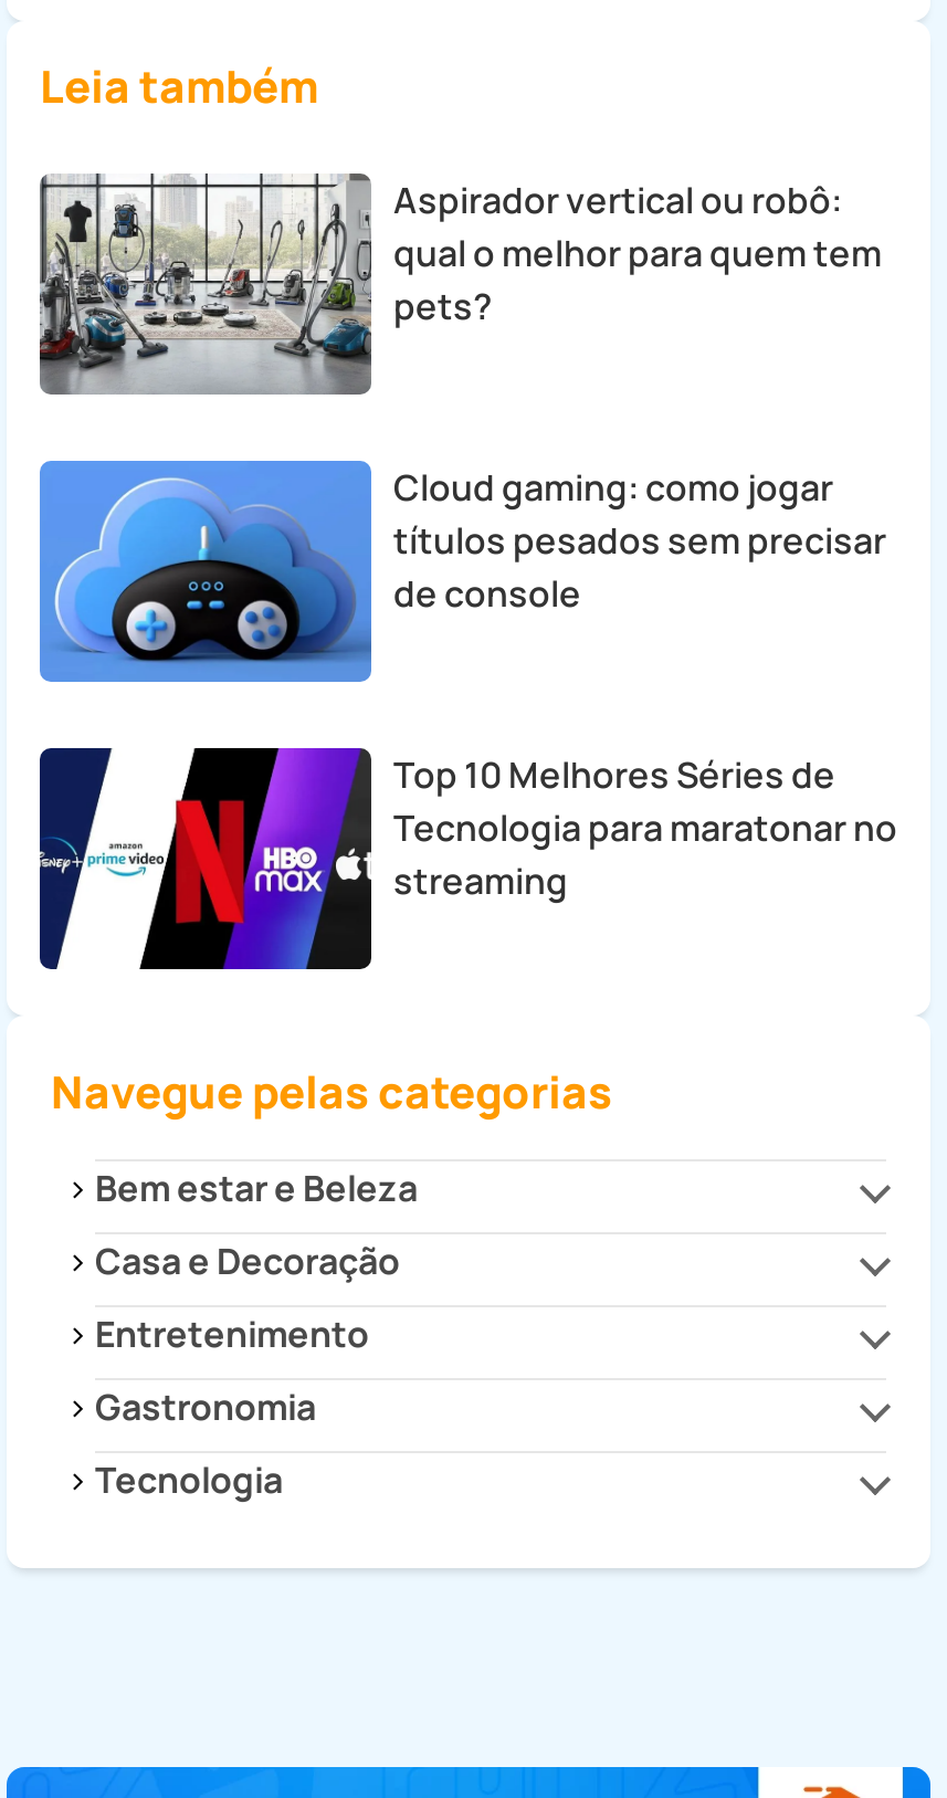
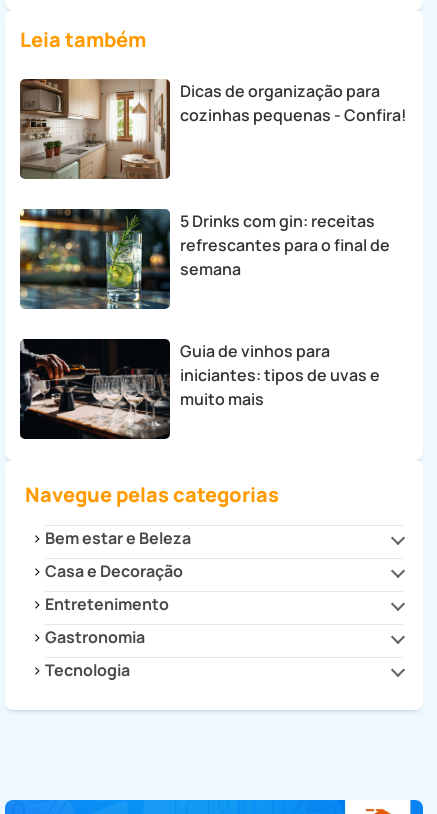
[40,174,882,395] [image] | Aspirador vertical ou robô: | qual o melhor para quem tem | pets? -> [20,78,407,180] [image] | Dicas de organização para | cozinhas pequenas - Confira!
[38,459,886,684] [image] | Cloud gaming: como jogar | títulos pesados sem precisar | de console -> [19,208,390,310] [image] | 5 Drinks com gin: receitas | refrescantes para o final de | semana
[40,746,897,971] [image] | Top 10 Melhores Séries de | Tecnologia para maratonar no | streaming -> [20,338,380,440] [image] | Guia de vinhos para | iniciantes: tipos de uvas e | muito mais

